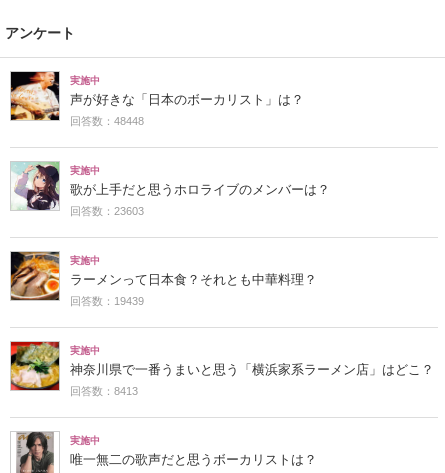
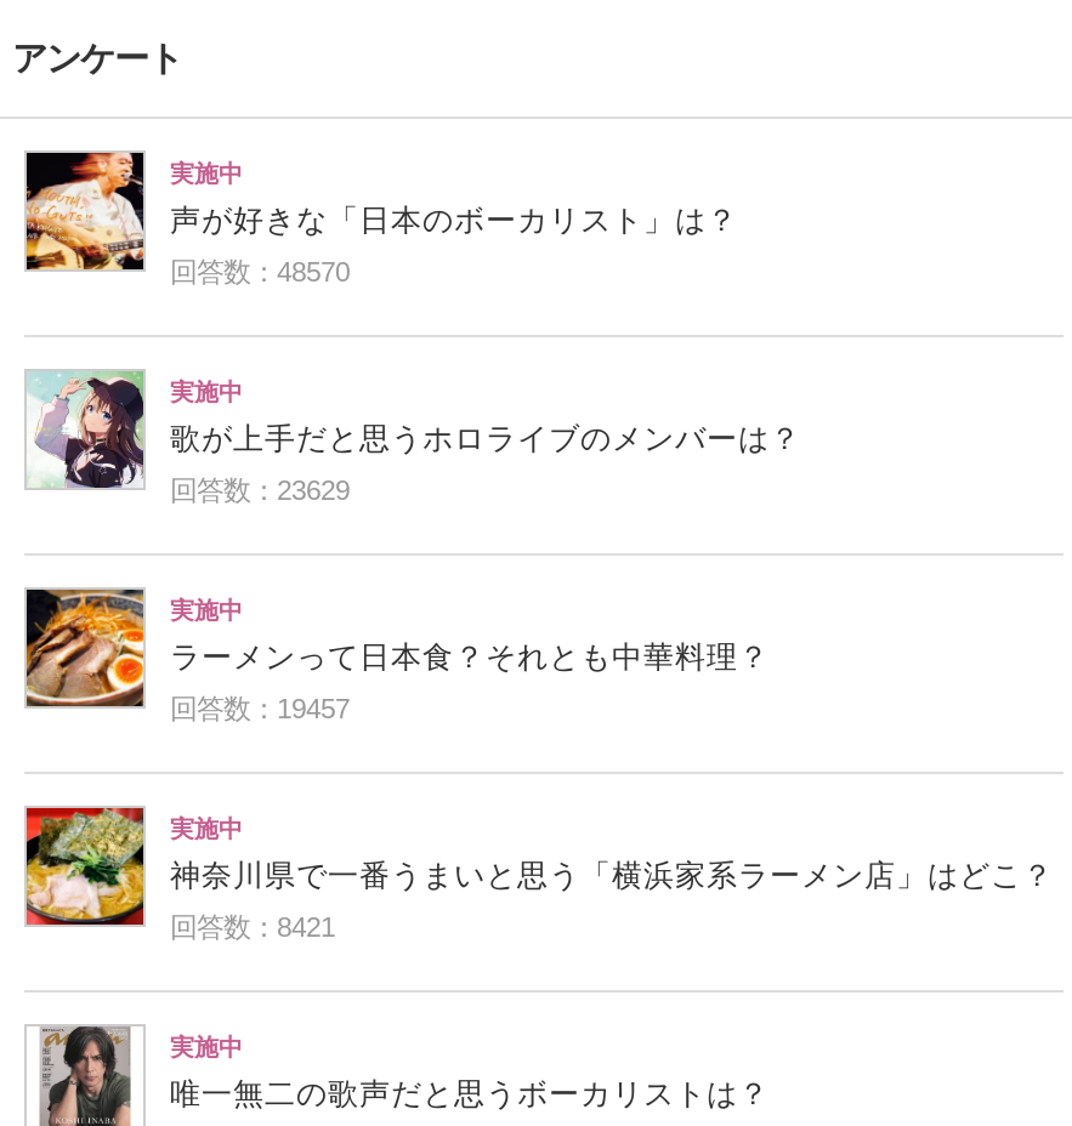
[70,115,144,127] 回答数：48448 -> [170,257,350,286] 回答数：48570
[70,205,144,217] 回答数：23603 -> [170,475,350,505] 回答数：23629
[70,295,144,307] 回答数：19439 -> [170,694,350,723] 回答数：19457
[70,385,138,397] 回答数：8413 -> [170,912,335,941] 回答数：8421

